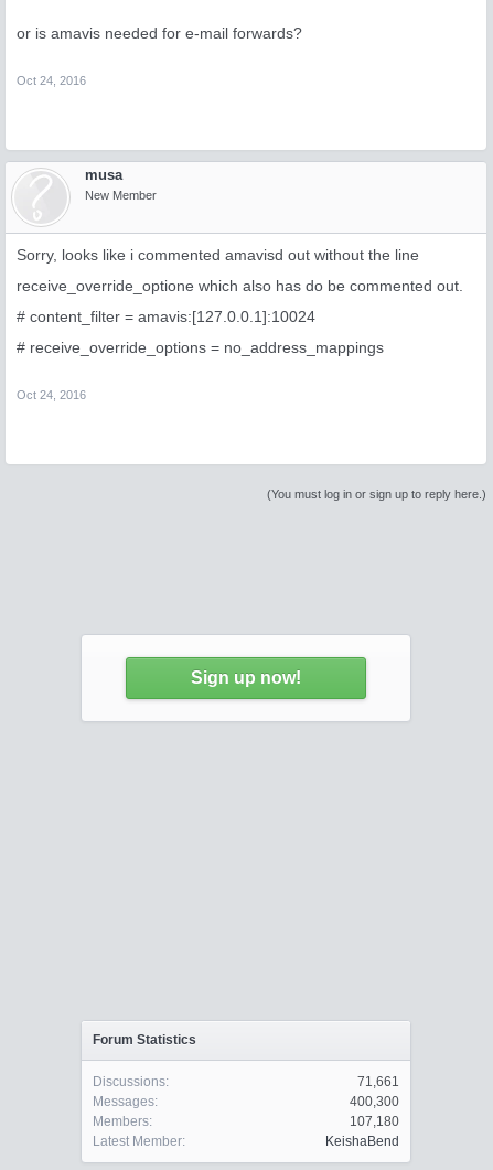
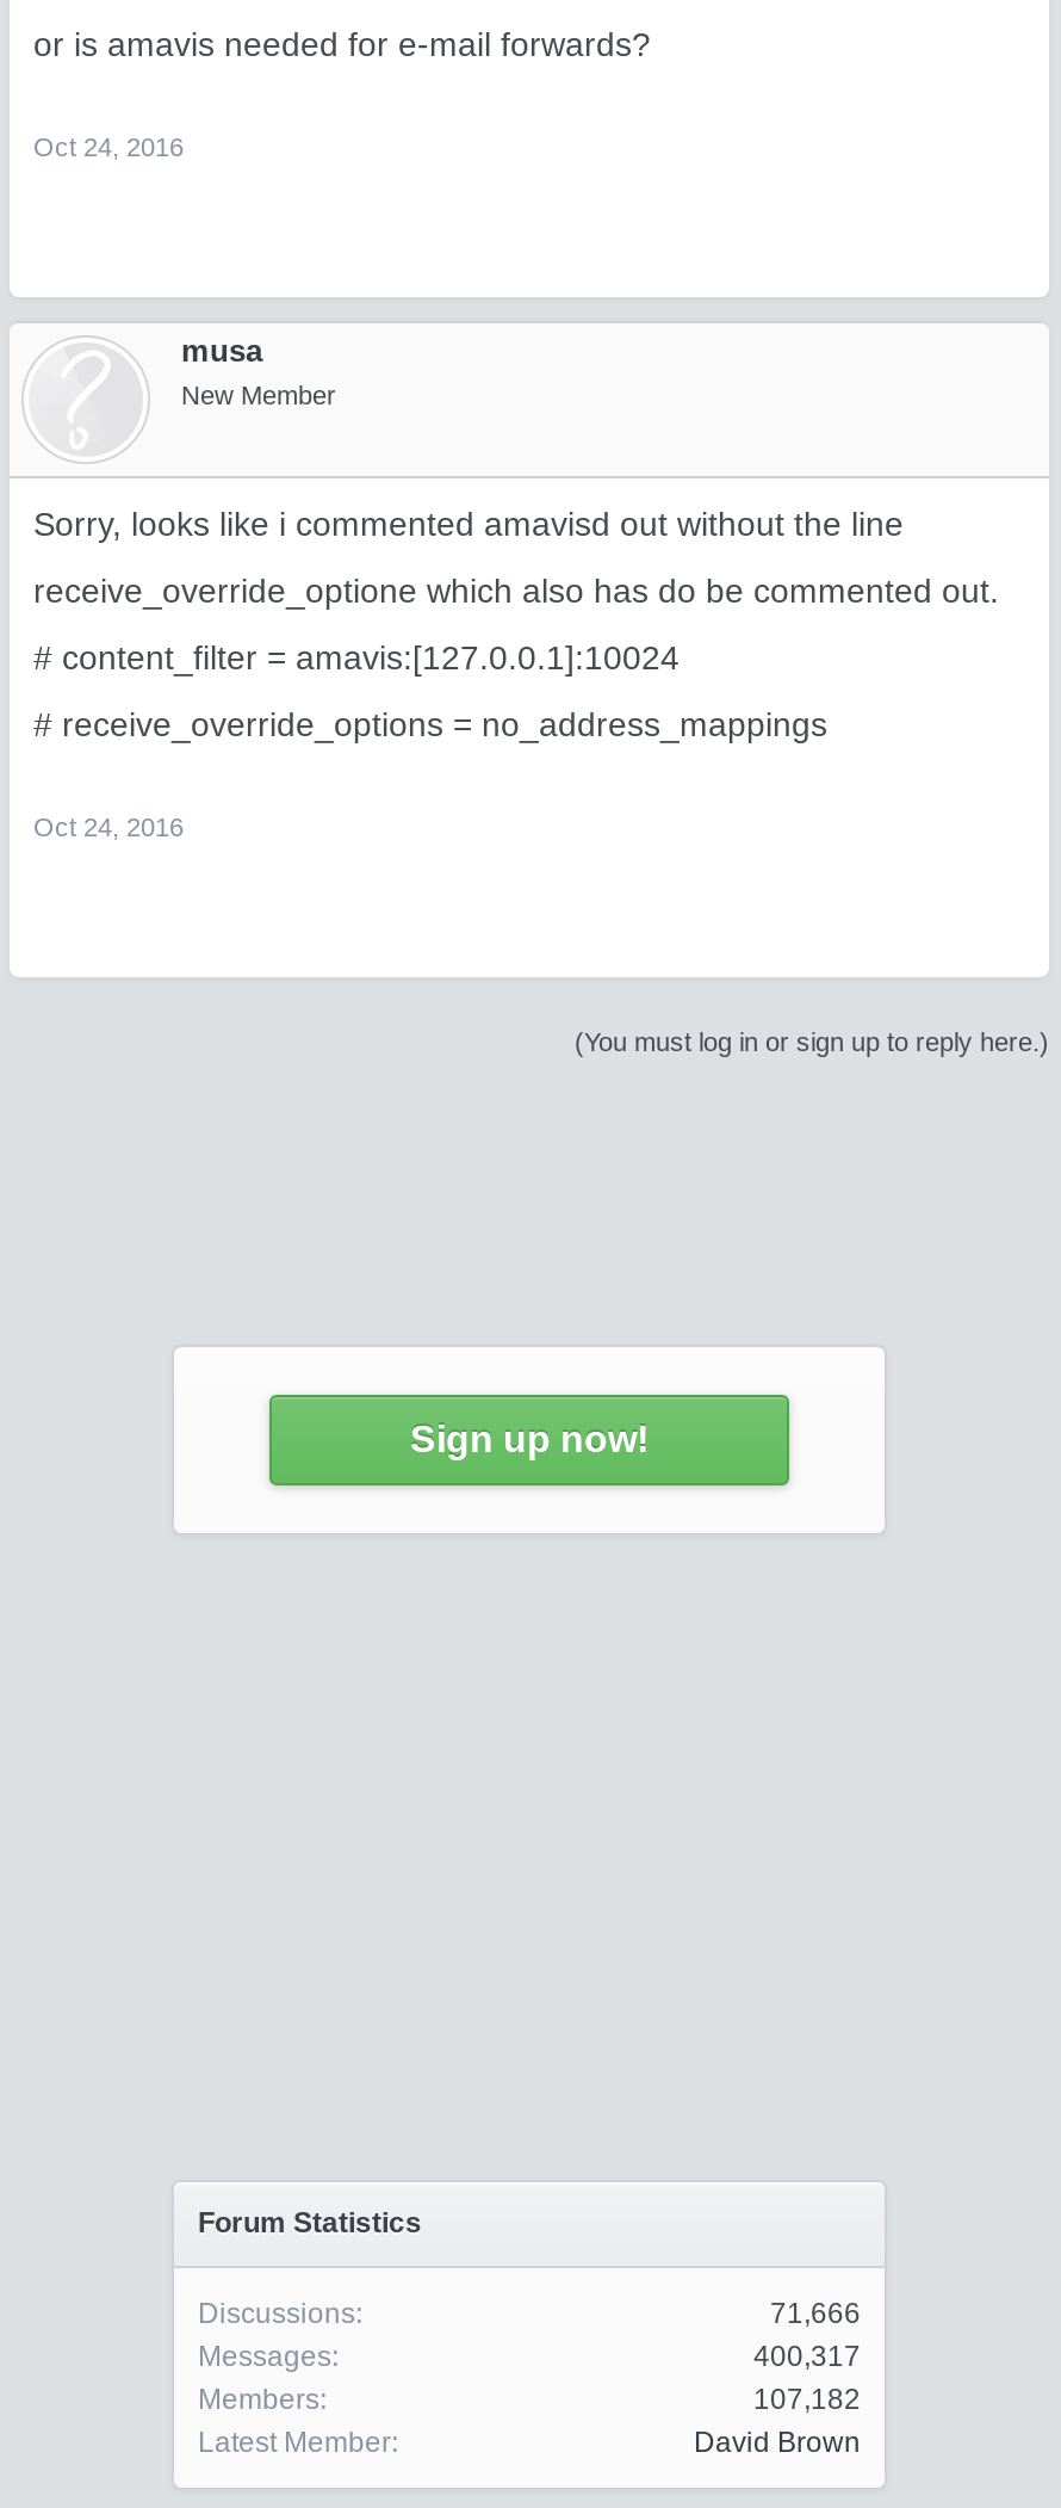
[357,1074,399,1090] 71,661 -> [770,2297,861,2330] 71,666
[350,1094,399,1109] 400,300 -> [753,2340,861,2373] 400,317
[350,1114,399,1129] 107,180 -> [753,2383,861,2416] 107,182
[325,1134,399,1149] KeishaBend -> [694,2426,861,2459] David Brown

